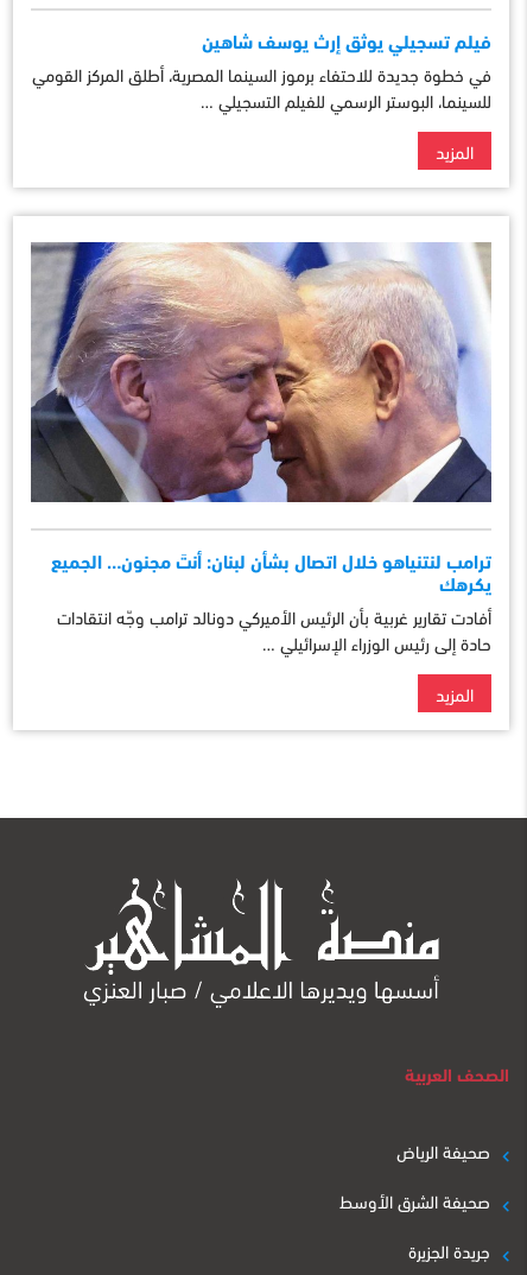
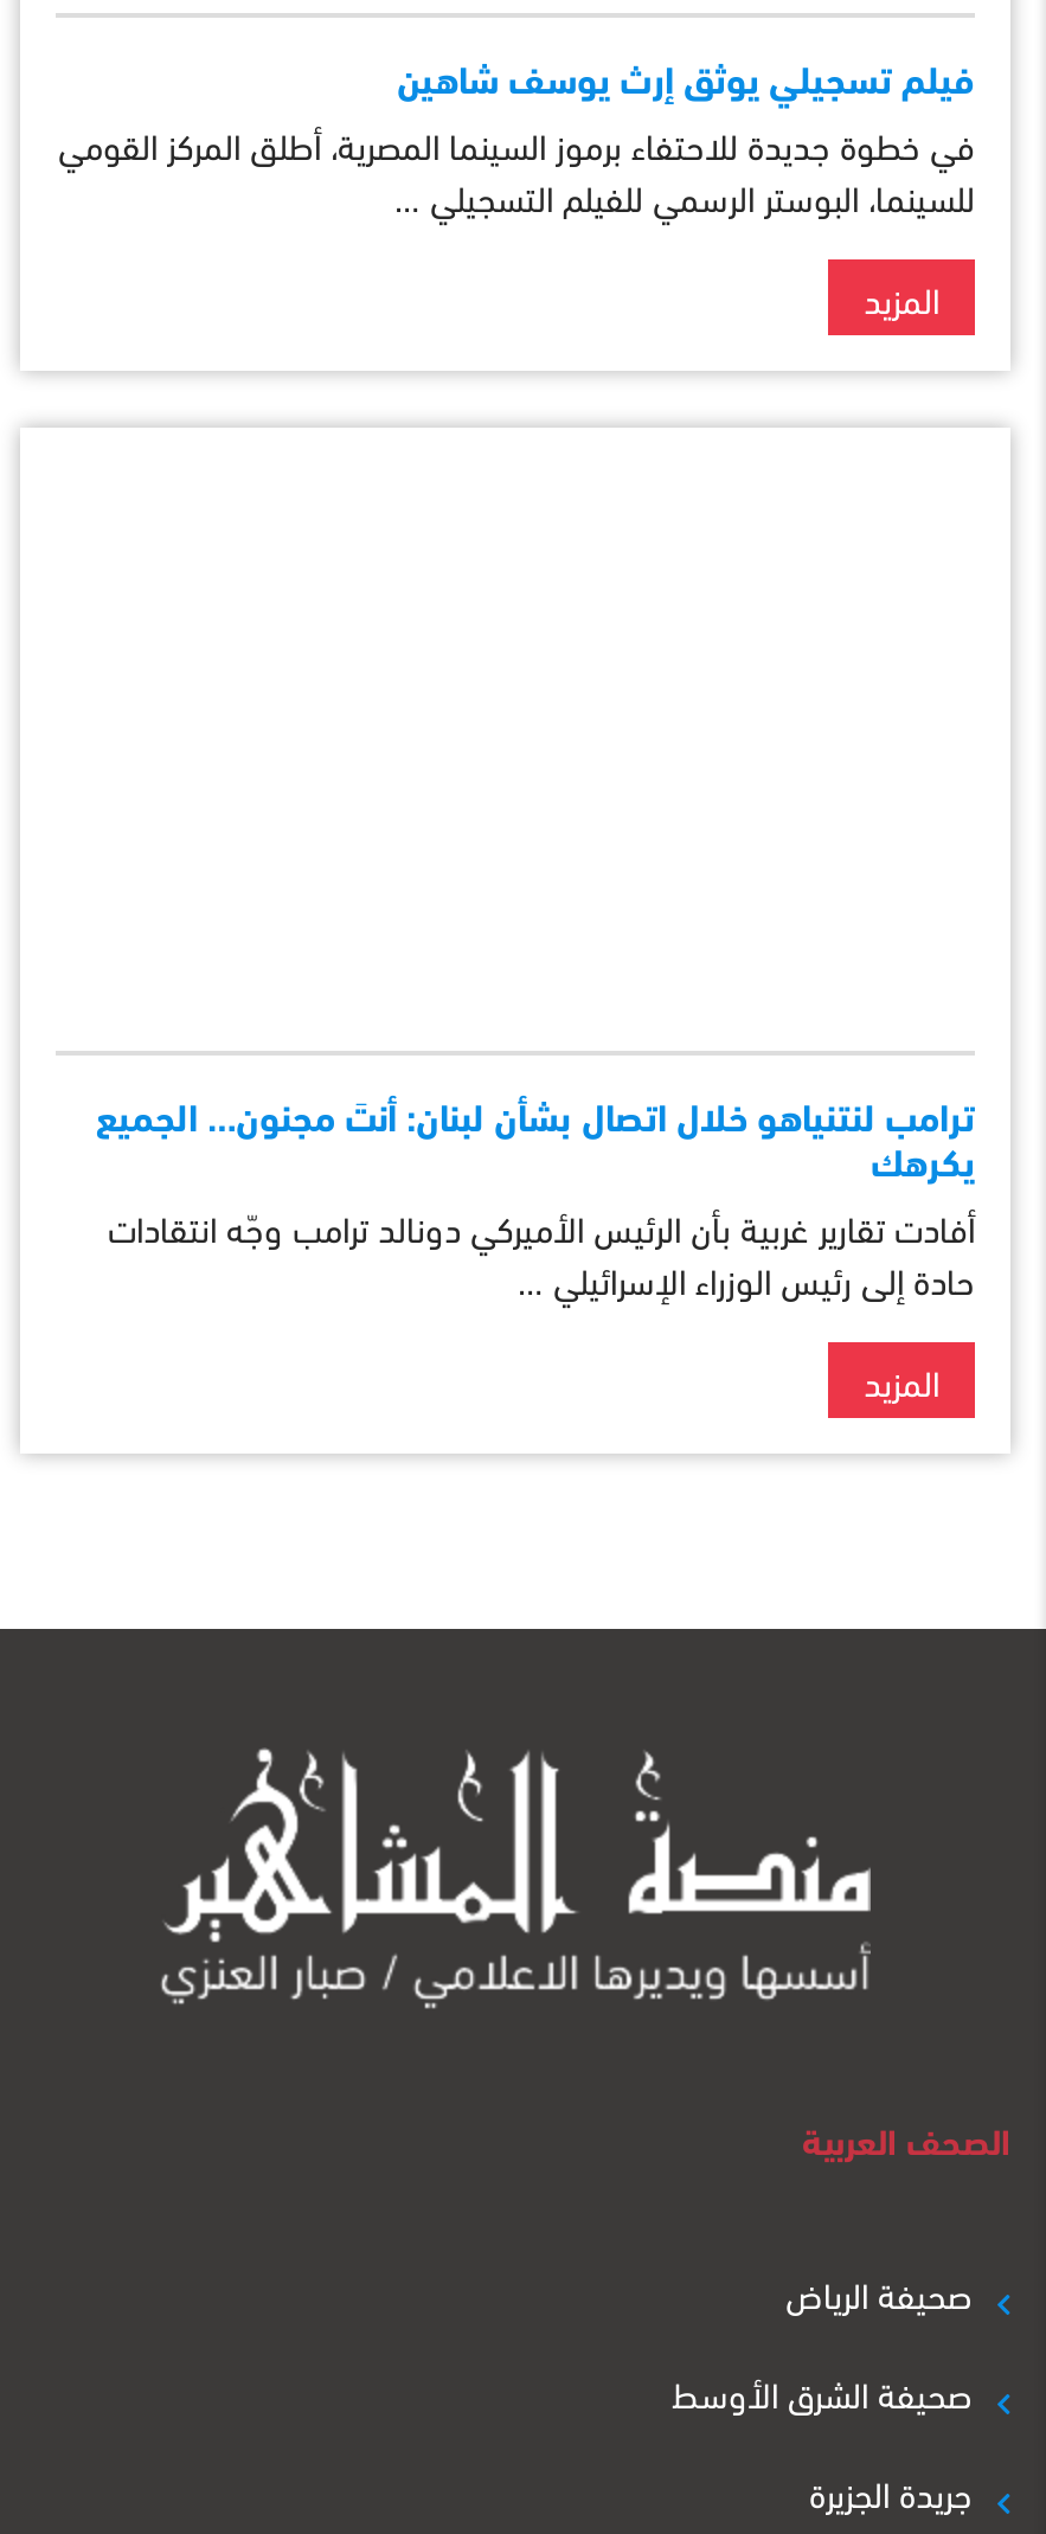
[30,241,493,503] [image] -> none

